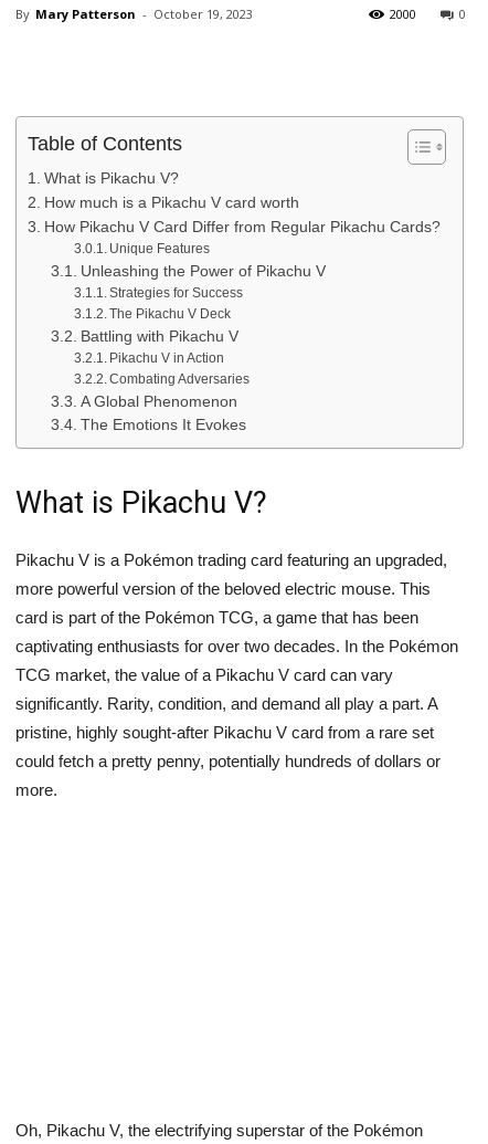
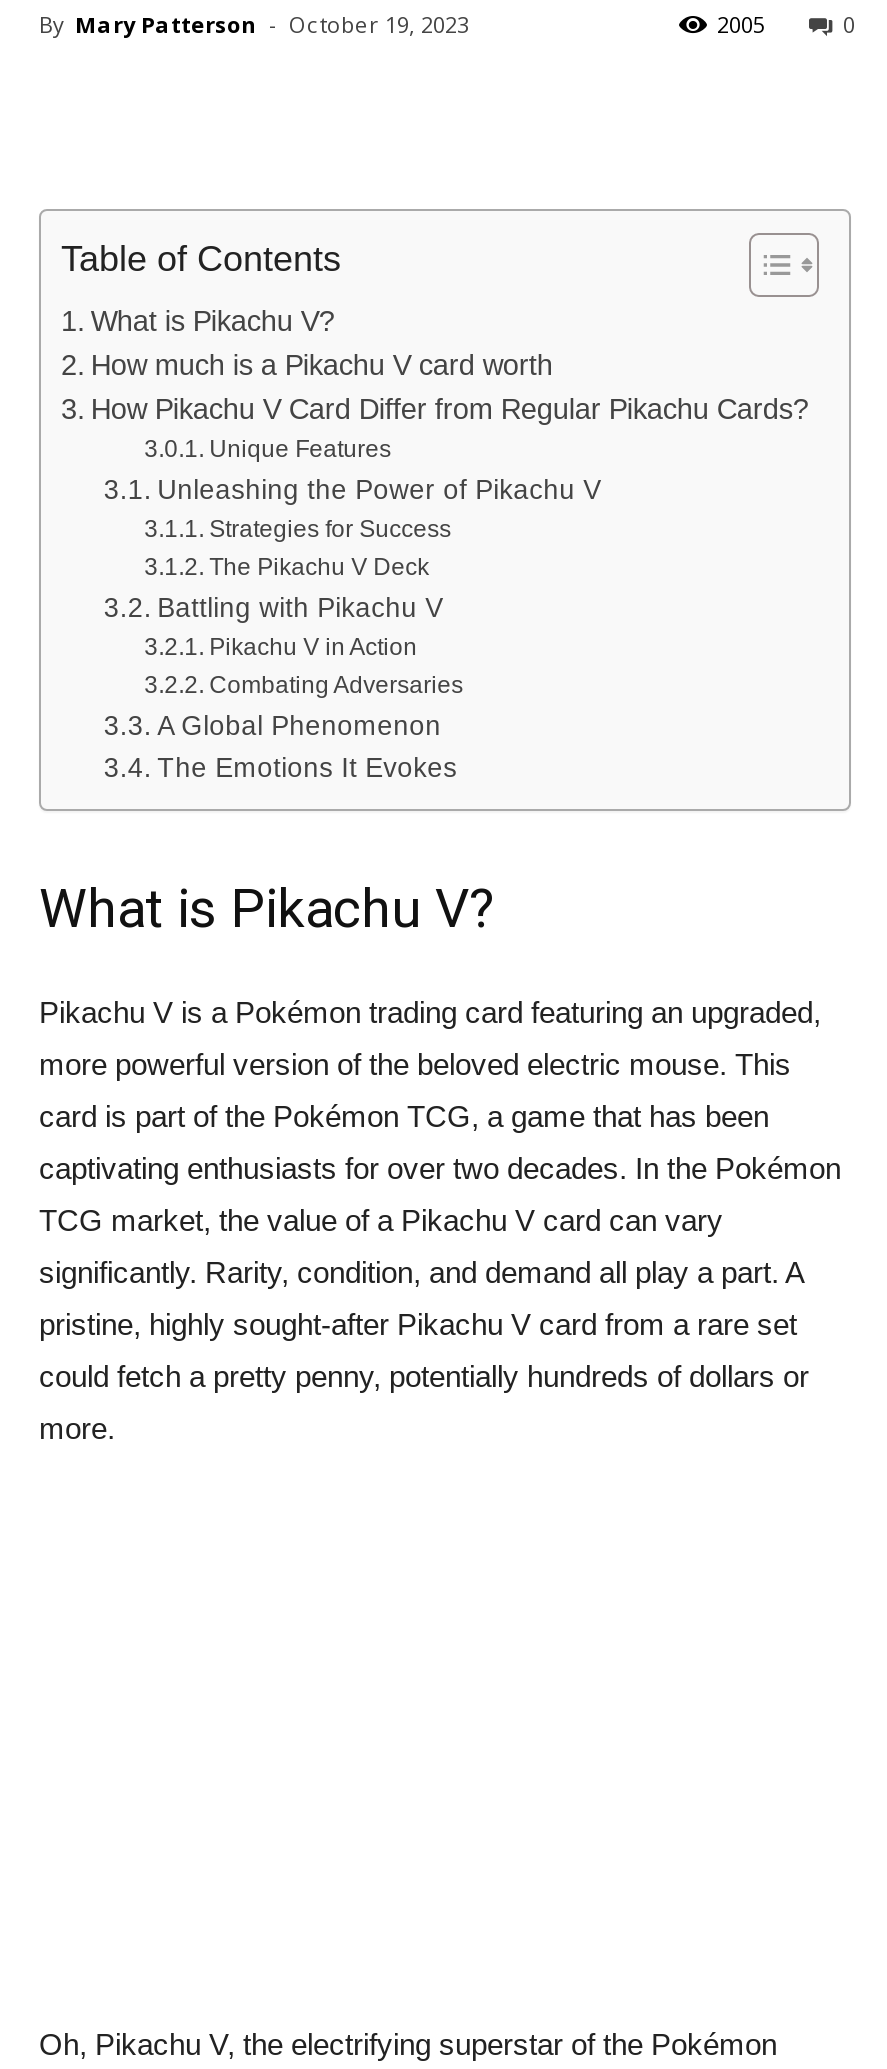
[390,6,416,22] 2000 -> [717,9,765,39] 2005

